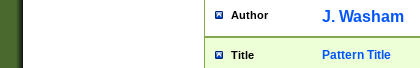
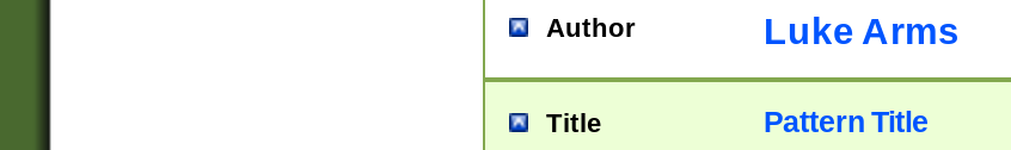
[321,8,403,25] J. Washam -> [764,11,960,52] Luke Arms

